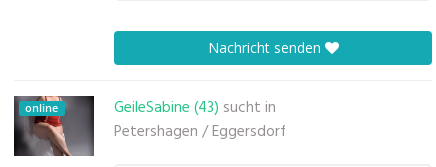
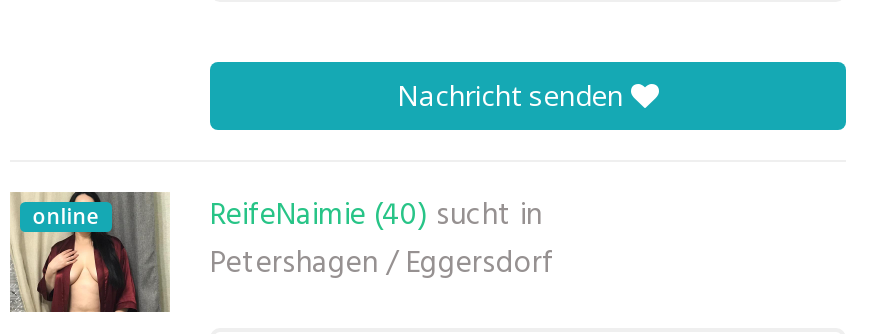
[13,95,276,156] [image] | GeileSabine (43) sucht in -> [10,190,542,312] [image] | ReifeNaimie (40) sucht in

